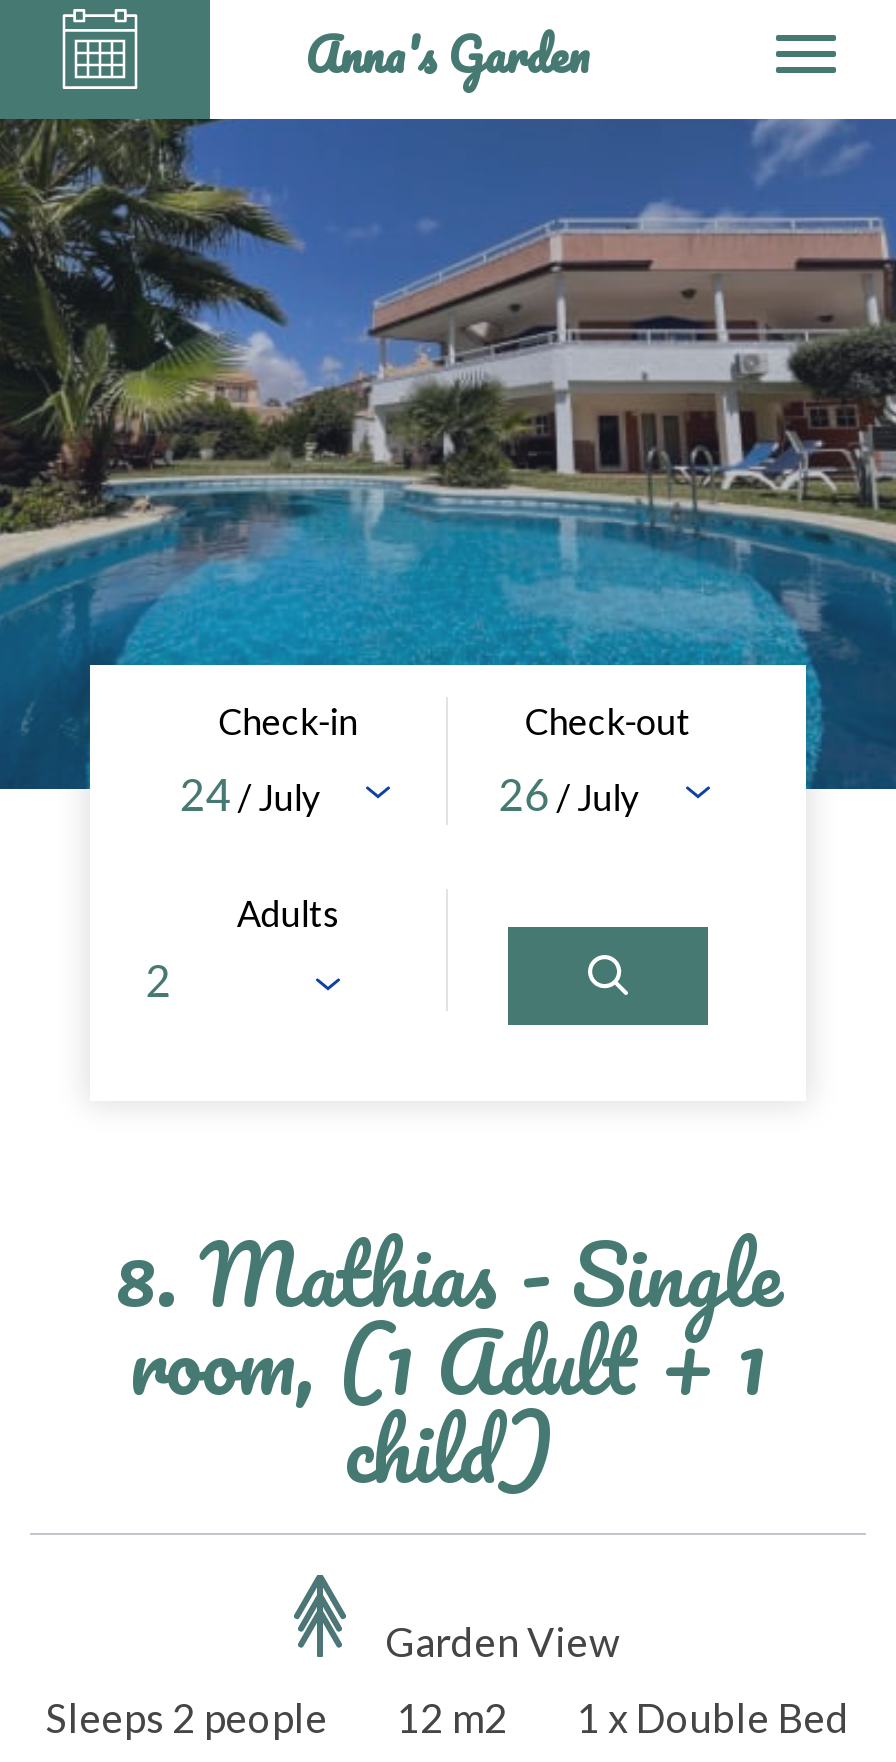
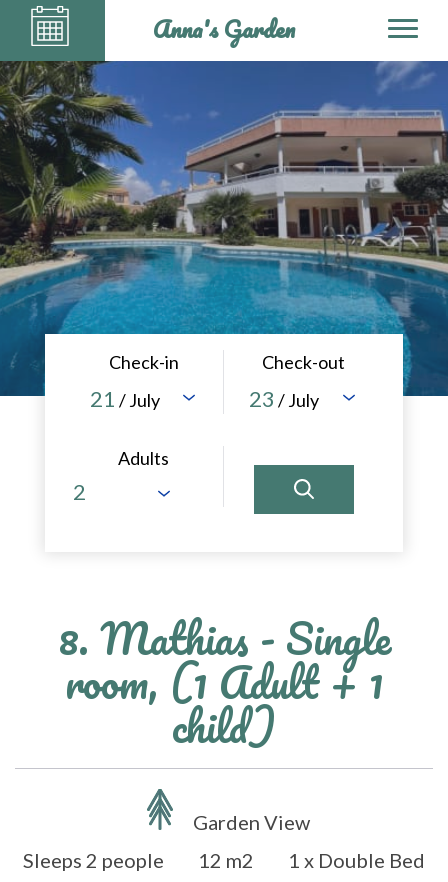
[180,767,320,821] 24 / July -> [90,385,160,412] 21 / July
[499,767,639,821] 26 / July -> [249,385,319,412] 23 / July

